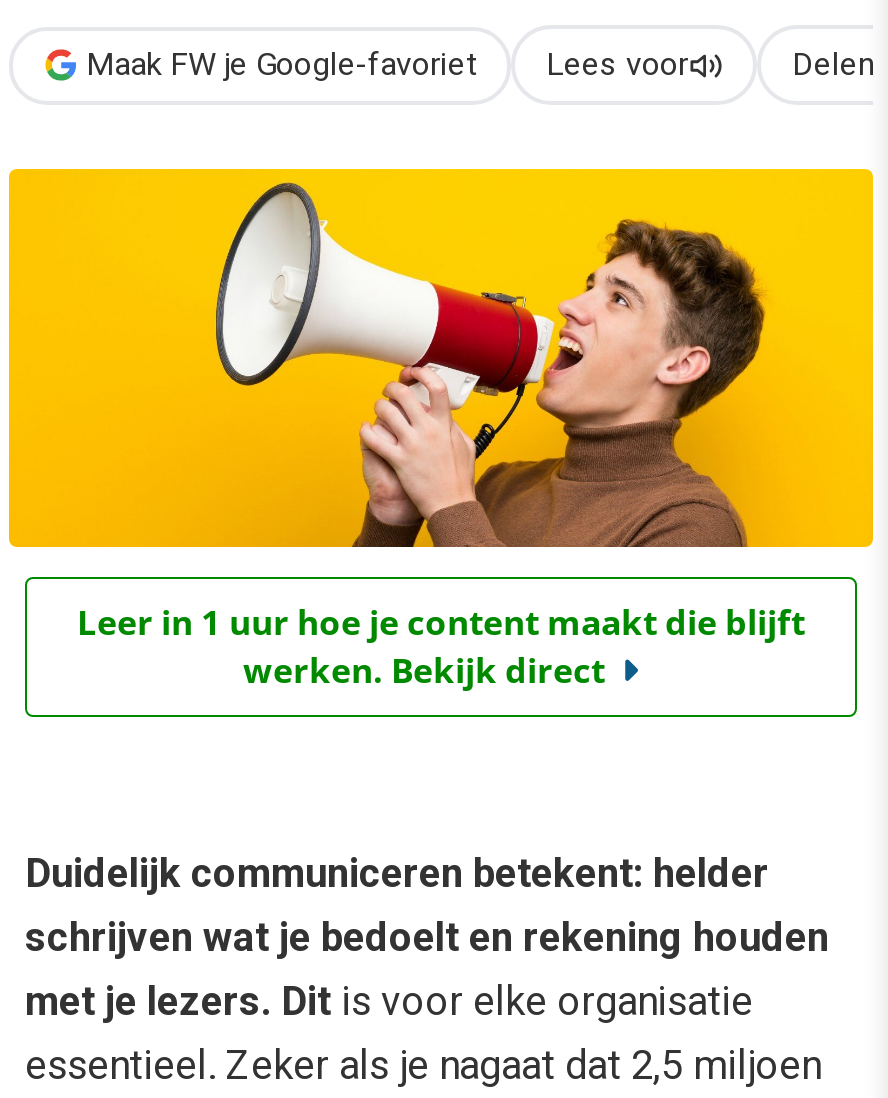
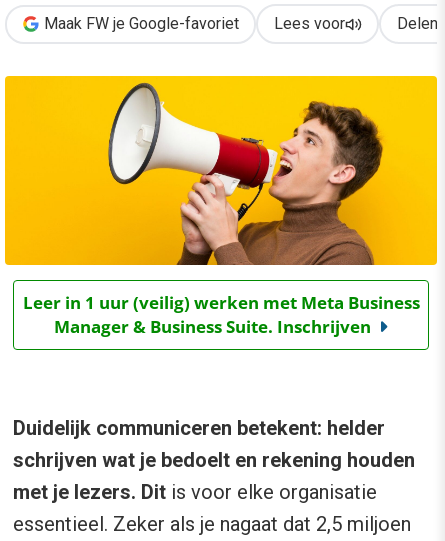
[77,600,805,694] Leer in 1 uur hoe je content maakt die blijft | werken. Bekijk direct -> [22,291,419,338] Leer in 1 uur (veilig) werken met Meta Business | Manager & Business Suite. Inschrijven

